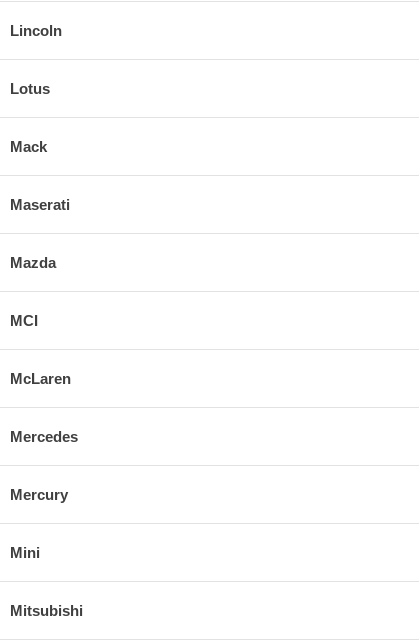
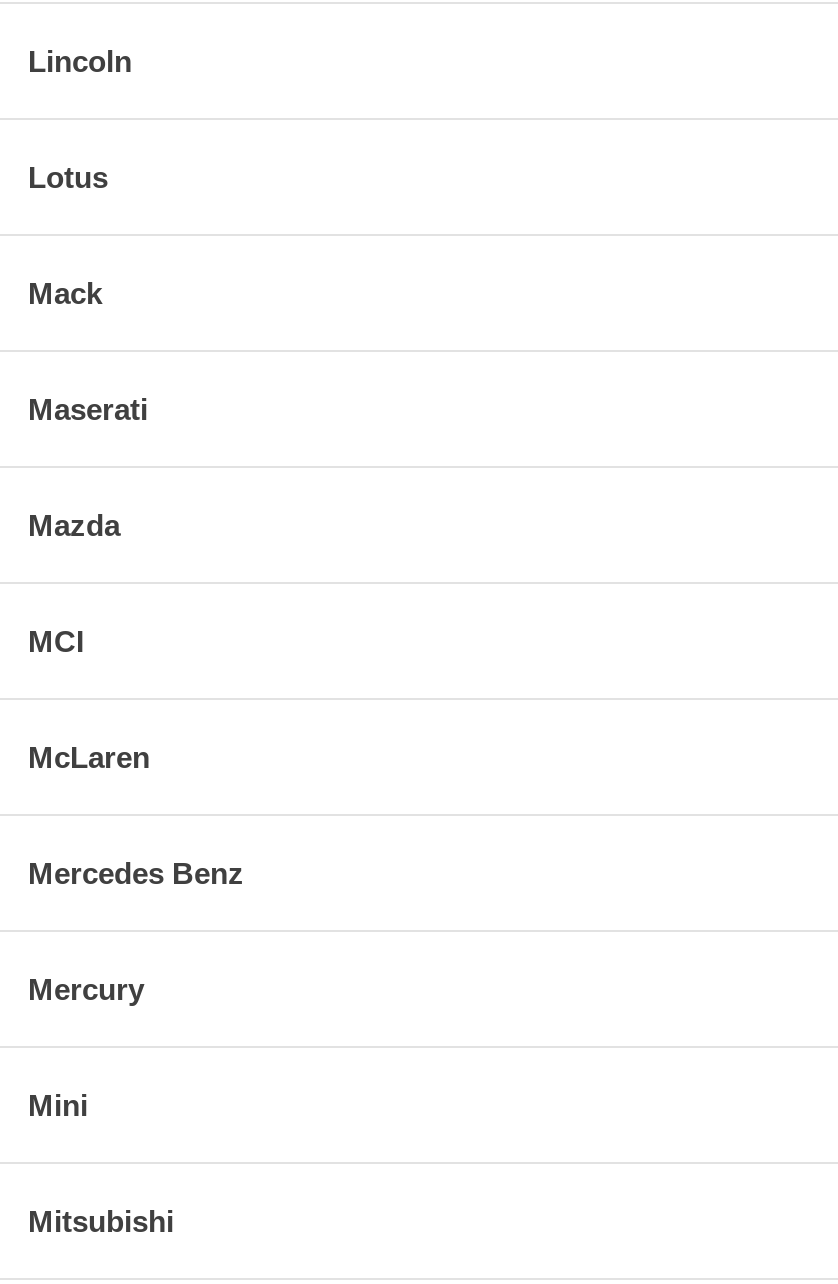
[10,428,78,445] Mercedes -> [28,857,244,891] Mercedes Benz

